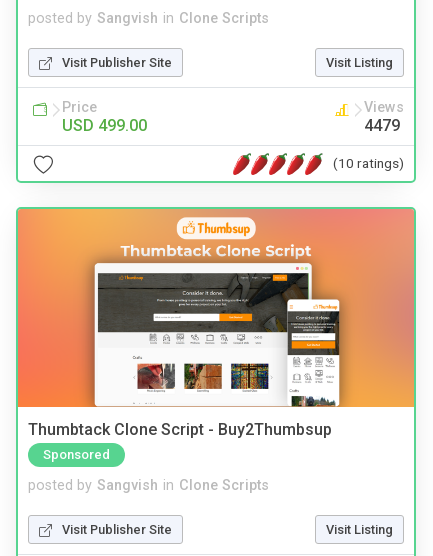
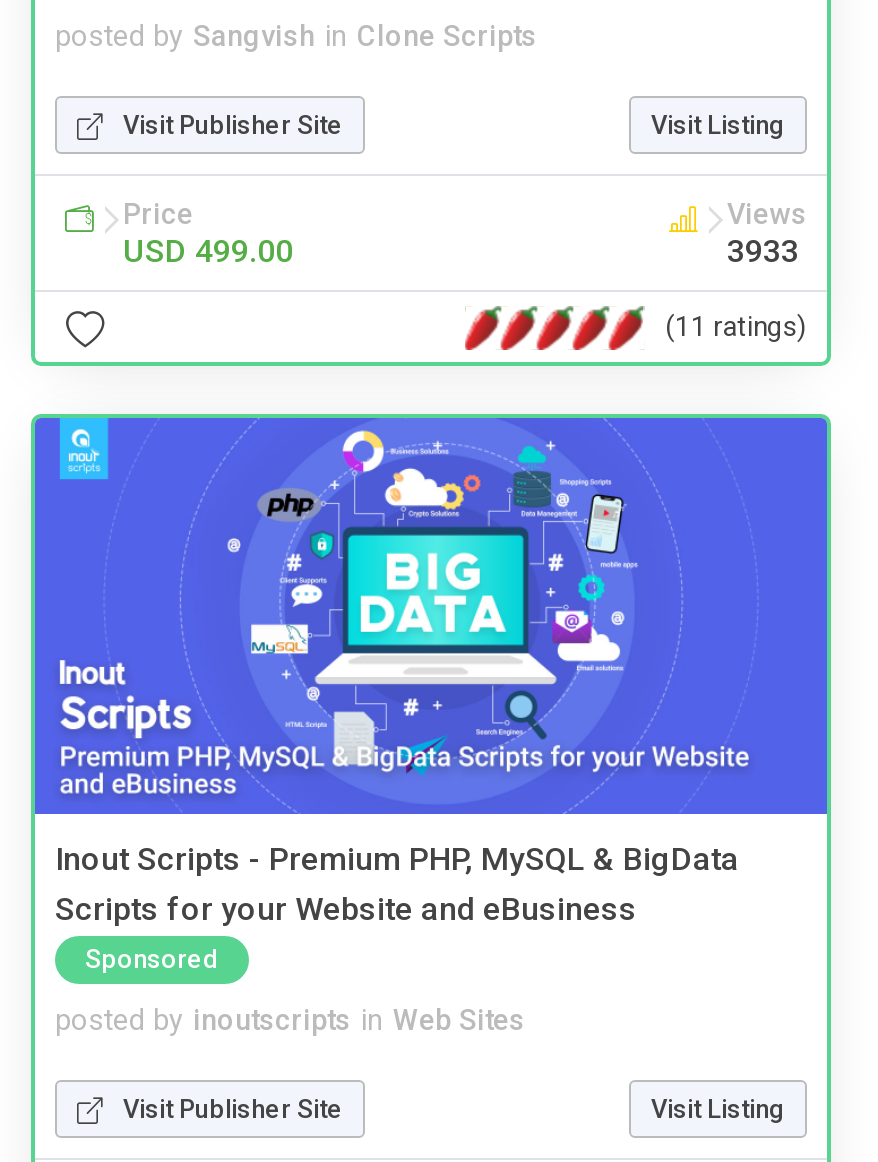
[364,116,400,135] 4479 -> [727,232,799,270] 3933
[333,154,404,170] (10 ratings) -> [665,309,807,341] (11 ratings)
[17,208,415,439] [image] | Thumbtack Clone Script - Buy2Thumbsup -> [33,416,829,927] [image] | Inout Scripts - Premium PHP, MySQL & BigData | Scripts for your Website and eBusiness
[28,477,269,494] posted by Sangvish in Clone Scripts -> [55,1003,525,1037] posted by inoutscripts in Web Sites

